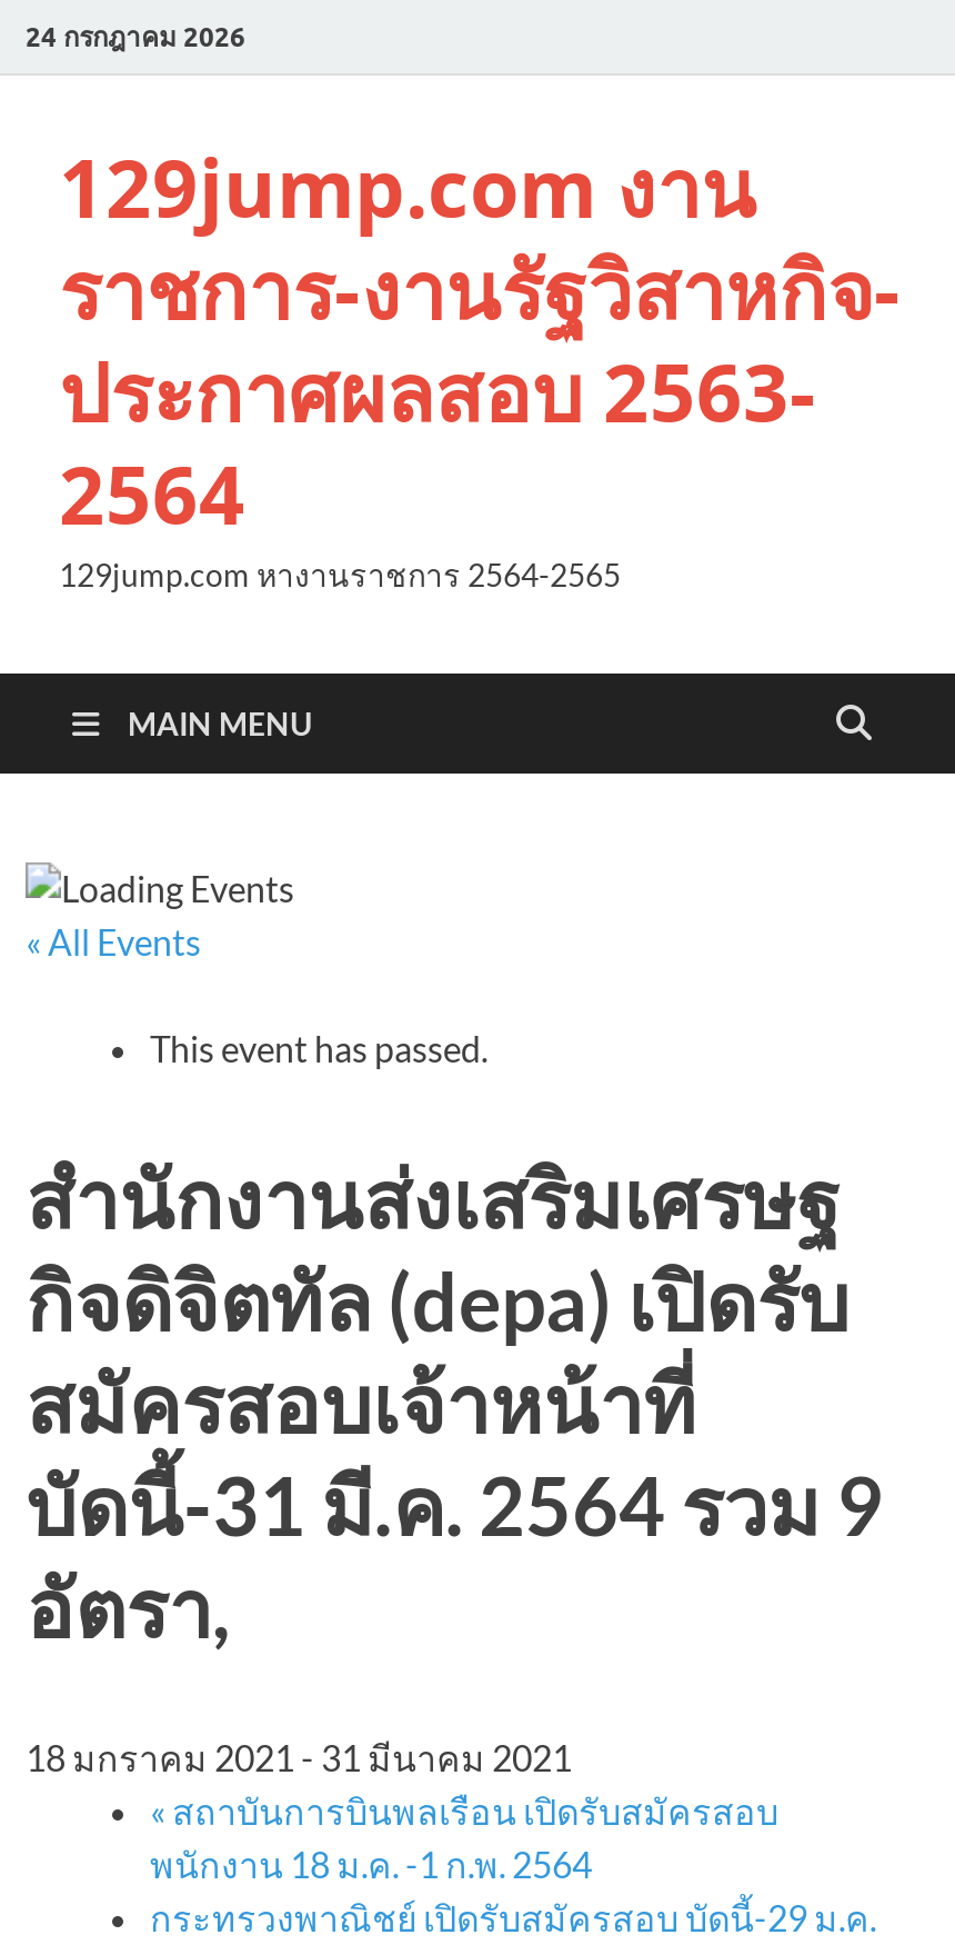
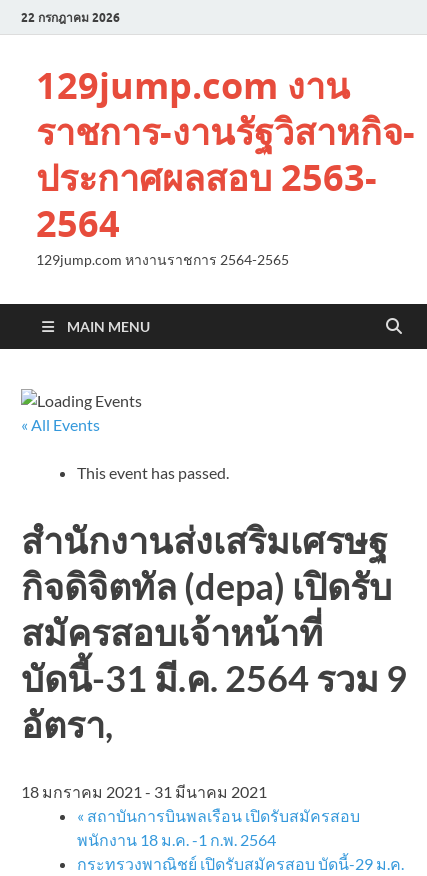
[26,19,245,52] 24 กรกฎาคม 2026 -> [21,9,120,24] 22 กรกฎาคม 2026

